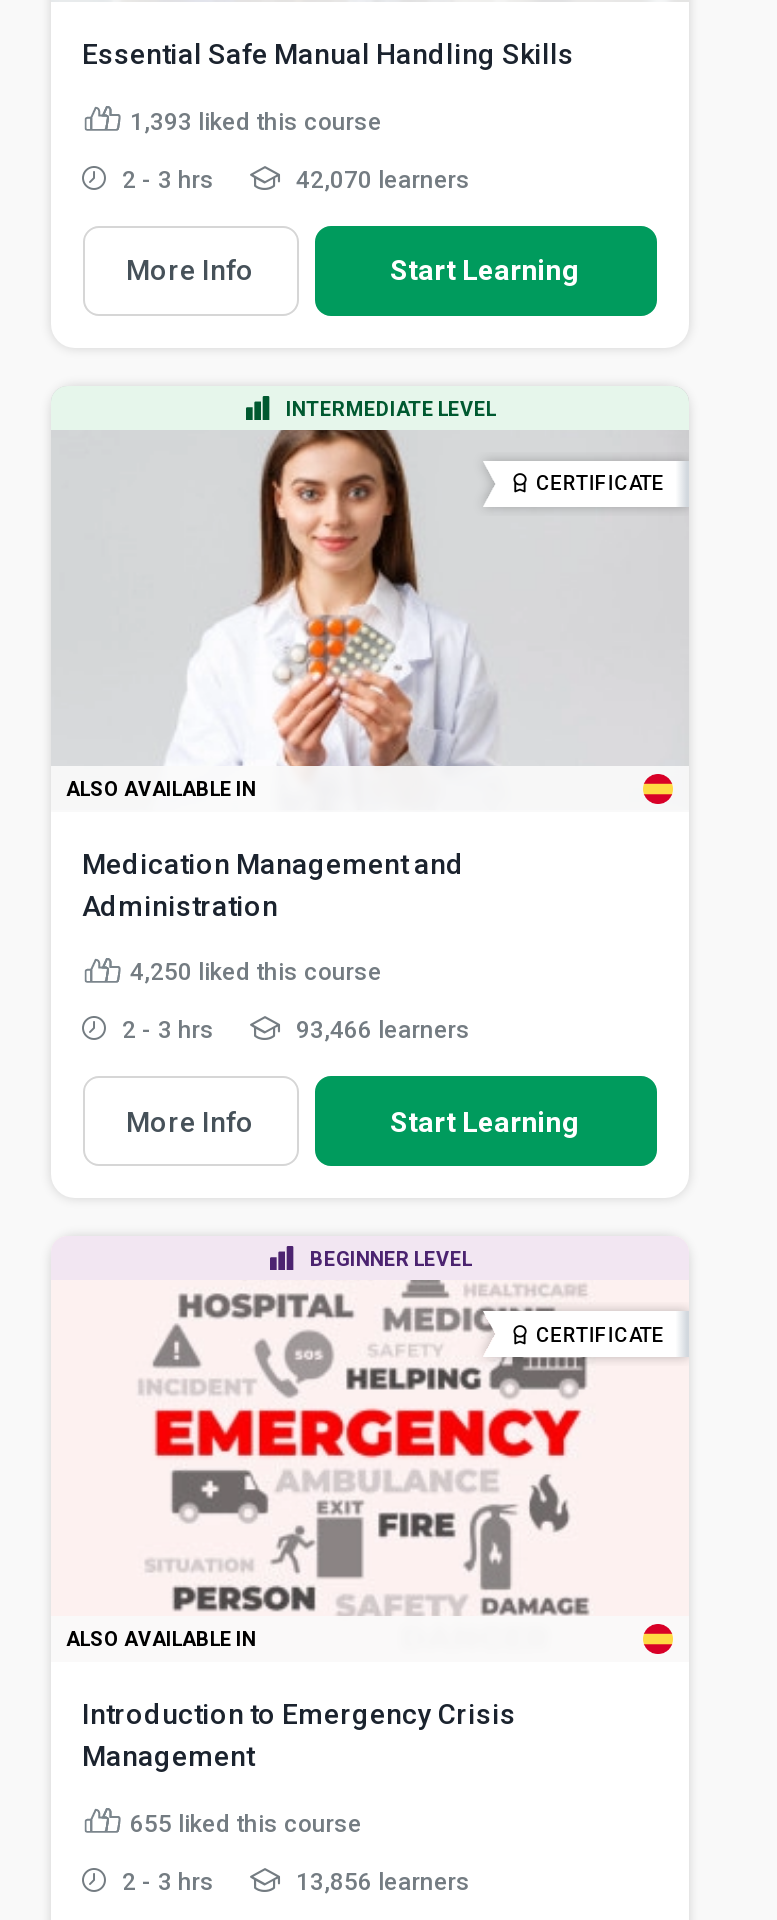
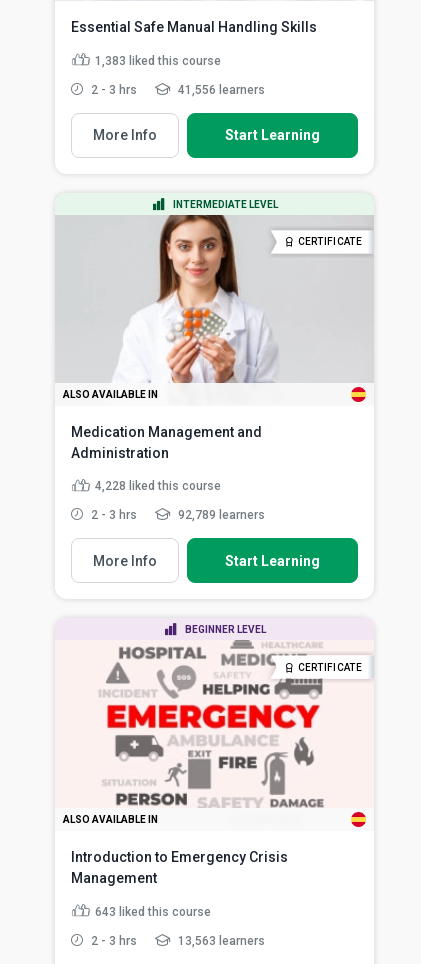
[130,108,382,136] 1,393 liked this course -> [94,54,220,68] 1,383 liked this course
[290,165,470,193] 42,070 learners -> [174,82,264,96] 41,556 learners
[130,958,382,986] 4,250 liked this course -> [94,479,220,493] 4,228 liked this course
[290,1016,470,1044] 93,466 learners -> [174,508,264,522] 92,789 learners
[130,1810,362,1838] 655 liked this course -> [94,905,210,919] 643 liked this course
[290,1867,470,1895] 13,856 learners -> [174,933,264,947] 13,563 learners

